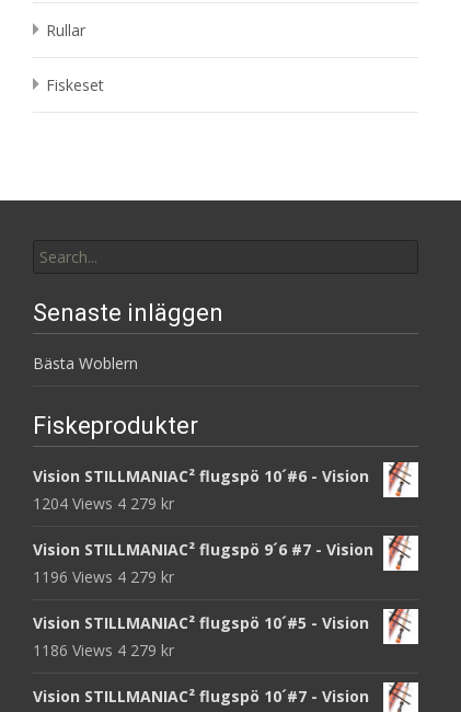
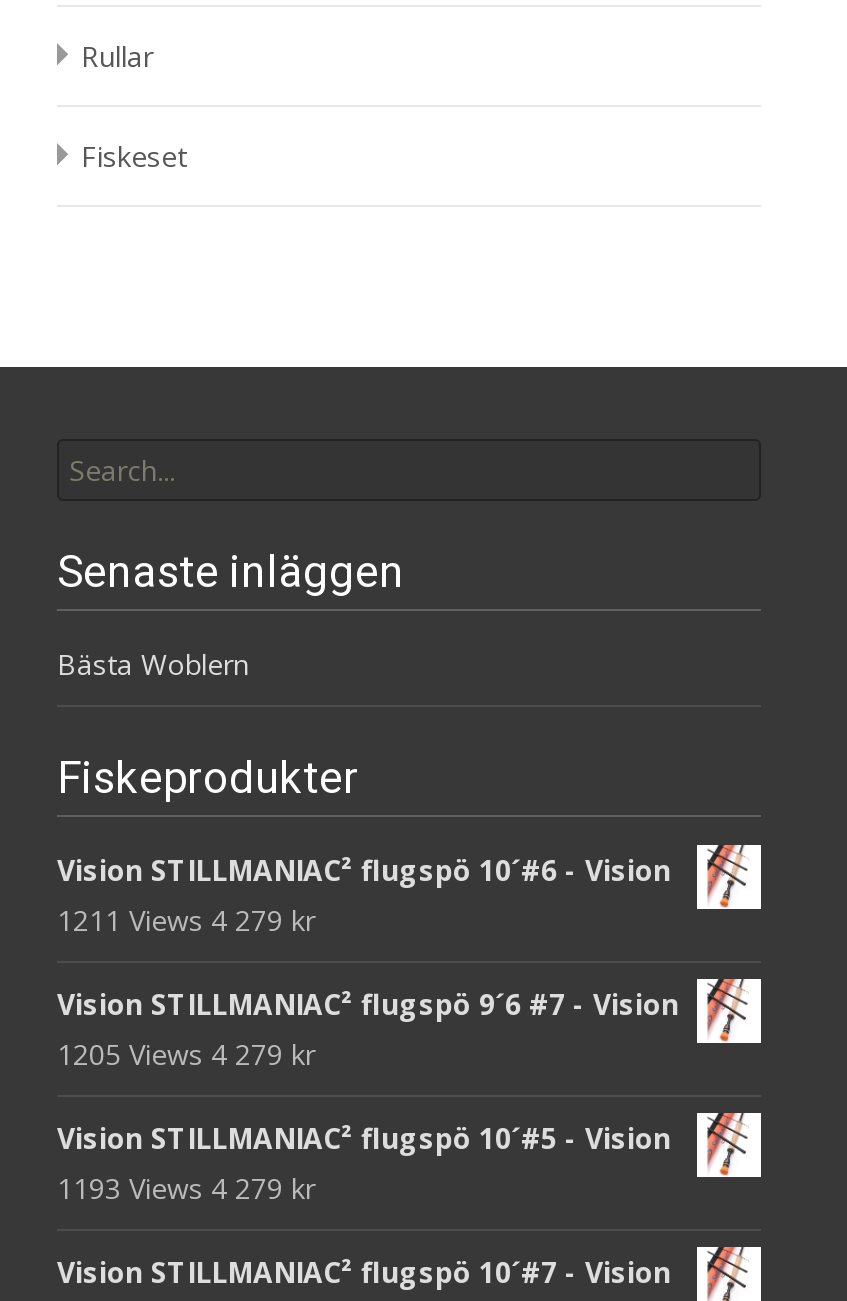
[33,493,174,514] 1204 Views 4 279 kr -> [57,901,315,939] 1211 Views 4 279 kr
[33,566,174,587] 1196 Views 4 279 kr -> [57,1035,315,1073] 1205 Views 4 279 kr
[33,640,174,661] 1186 Views 4 279 kr -> [57,1169,315,1207] 1193 Views 4 279 kr

